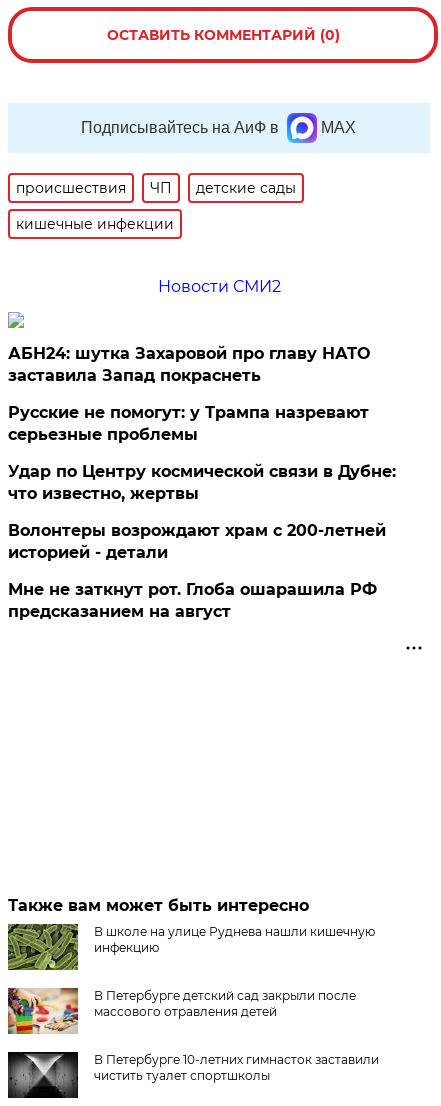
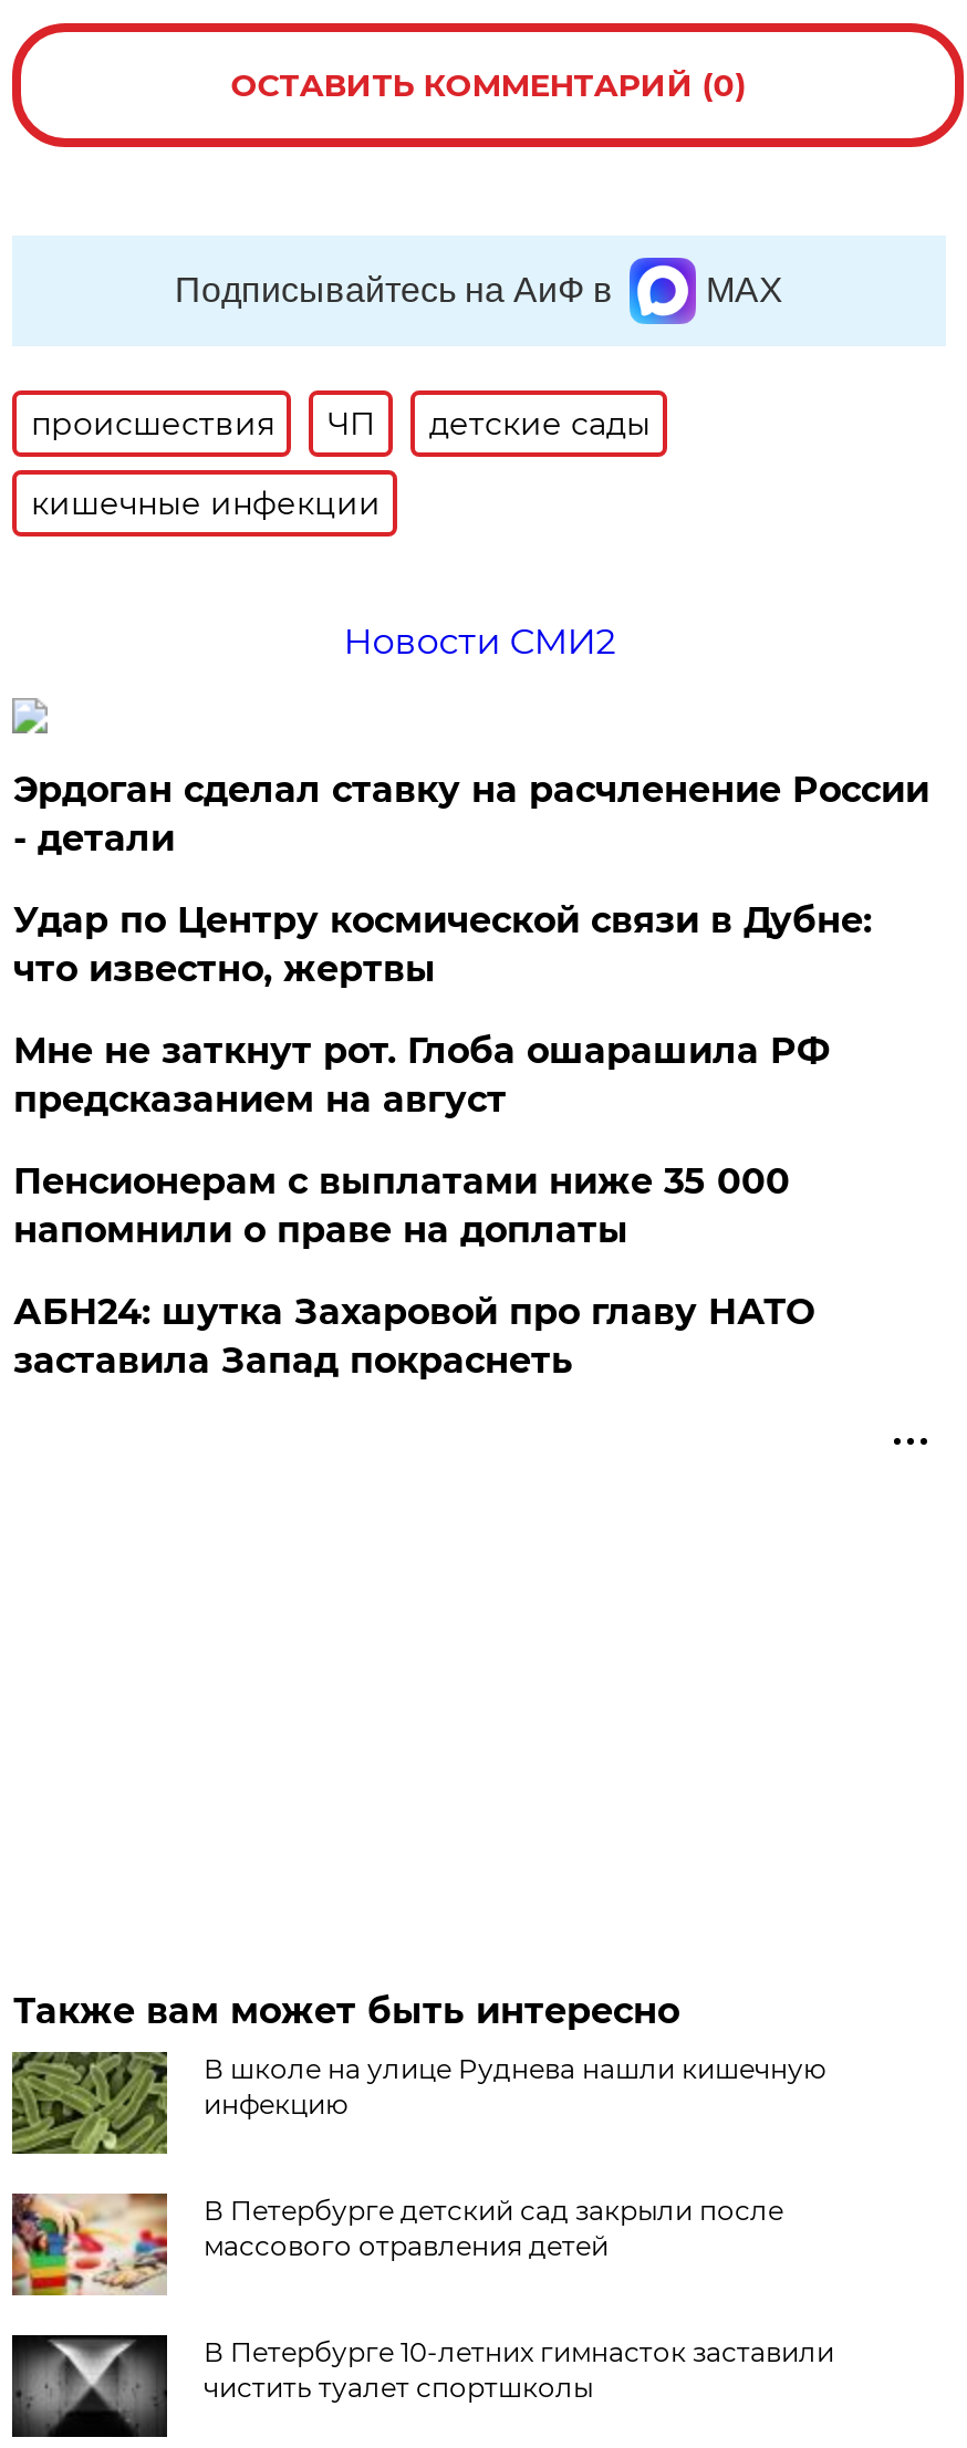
none -> [13,769,929,1251] Эрдоган сделал ставку на расчленение России | - детали | Пенсионерам с выплатами ниже 35 000 | напомнили о праве на доплаты
moved [8,344,370,385] -> [13,1291,814,1381]: АБН24: шутка Захаровой про главу НАТО | заставила Запад покраснеть
[8,403,386,562] Русские не помогут: у Трампа назревают | серьезные проблемы | Волонтеры возрождают храм с 200-летней | историей - детали -> none
moved [8,462,396,503] -> [13,899,872,990]: Удар по Центру космической связи в Дубне: | что известно, жертвы
moved [8,580,377,621] -> [13,1030,830,1120]: Мне не заткнут рот. Глоба ошарашила РФ | предсказанием на август

